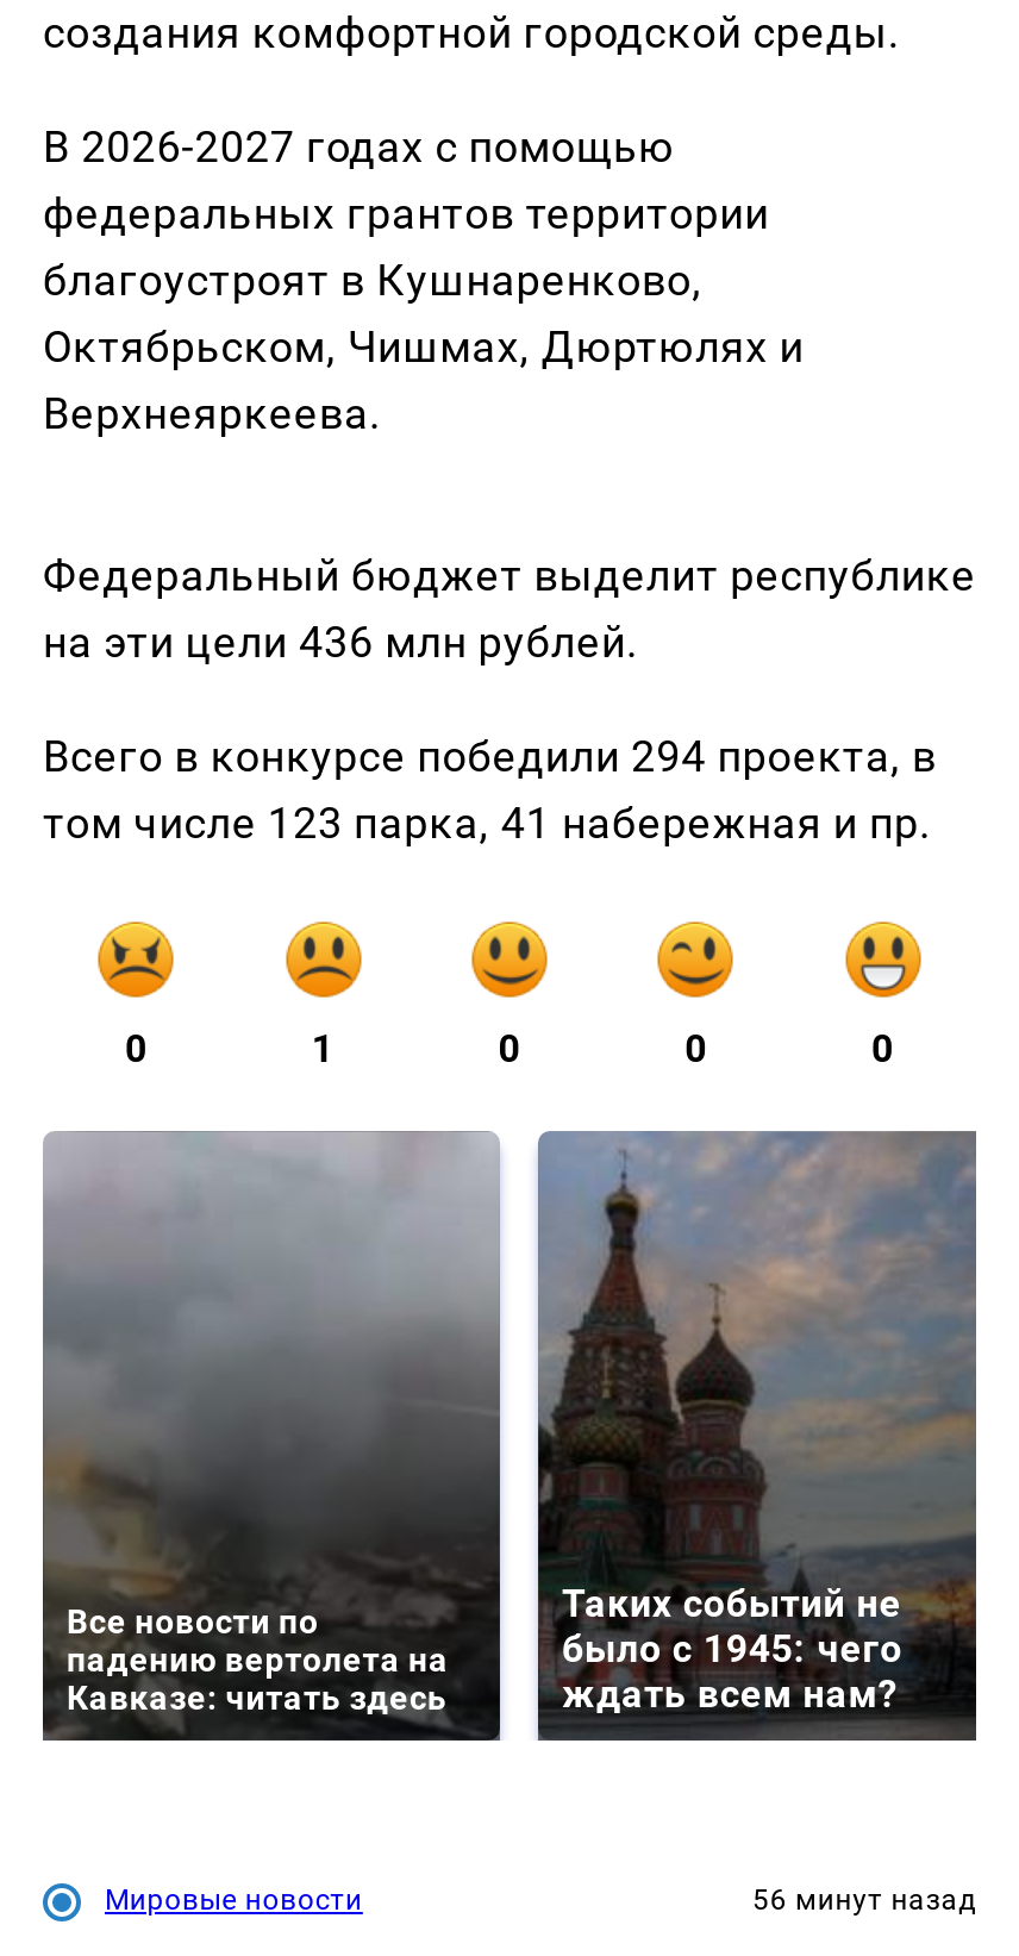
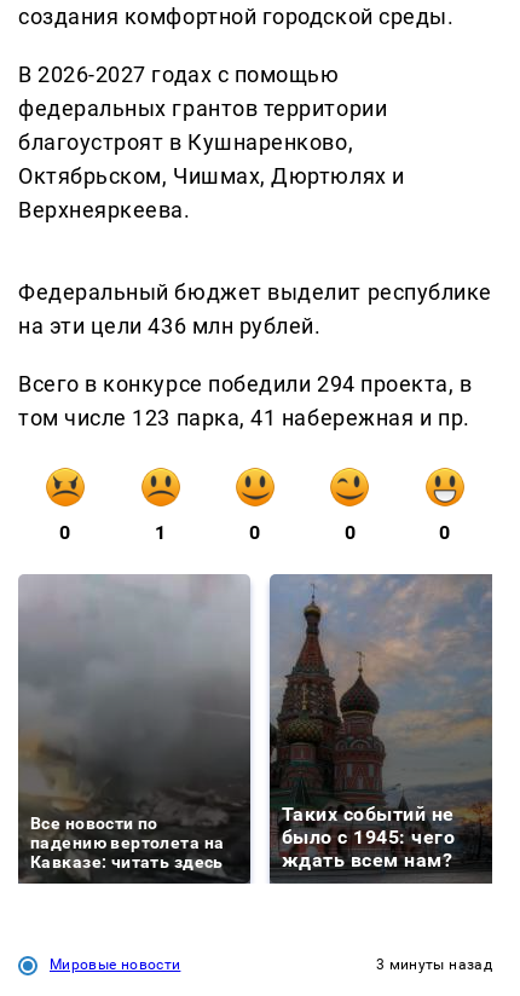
[752,1884,976,1917] 56 минут назад -> [376,956,492,973] 3 минуты назад

